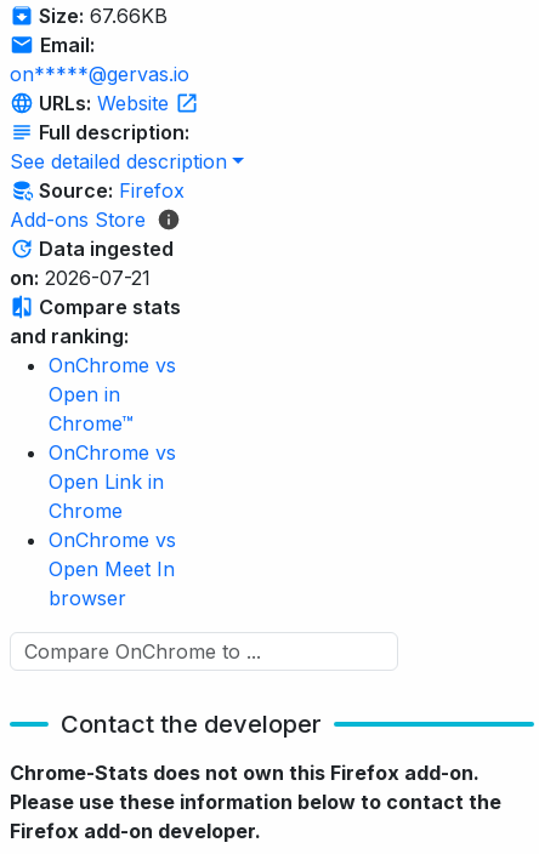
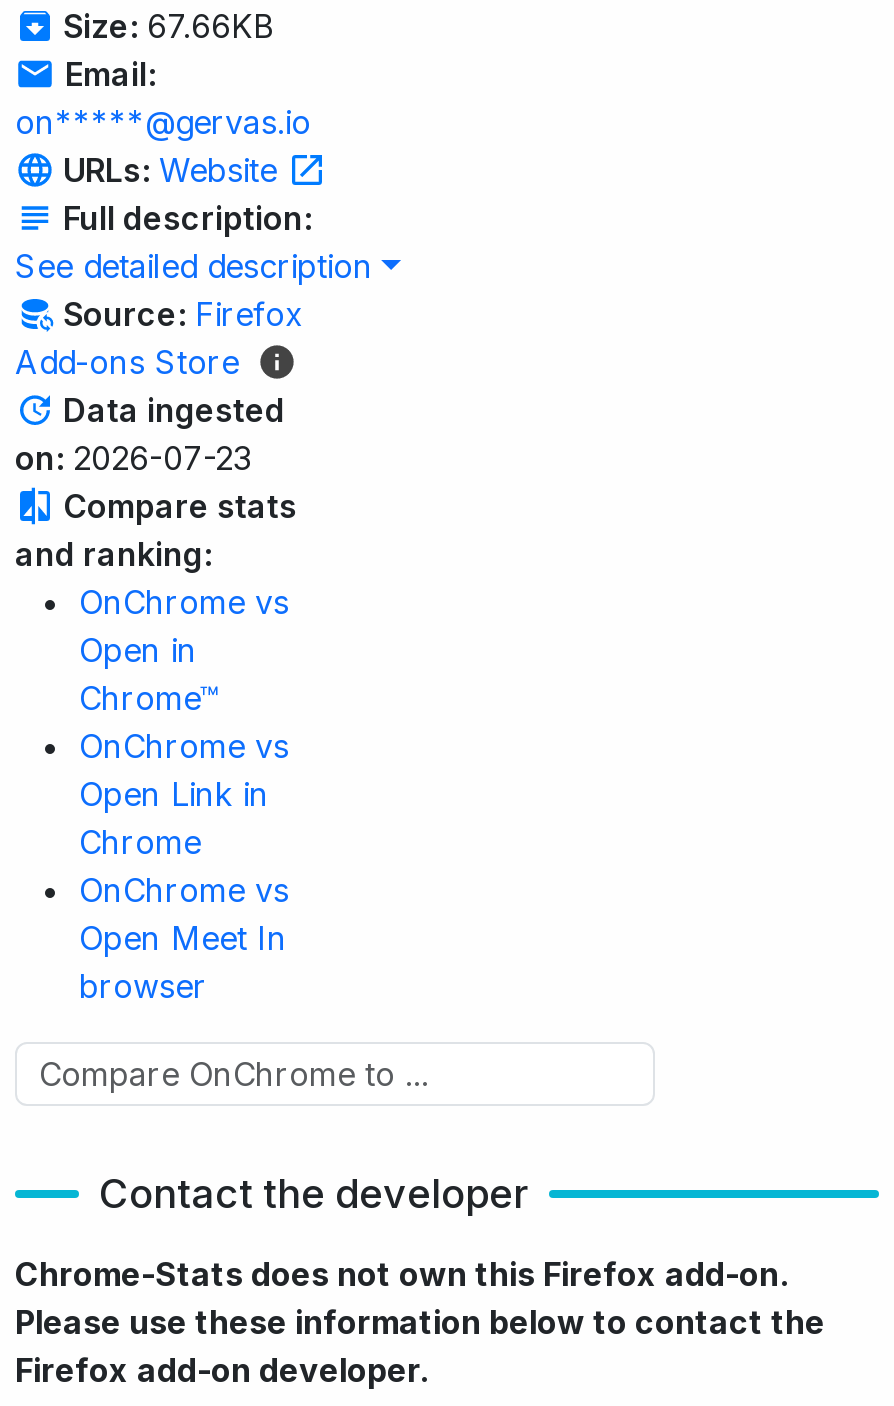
[10,266,151,290] on: 2026-07-21 -> [15,439,251,479] on: 2026-07-23

